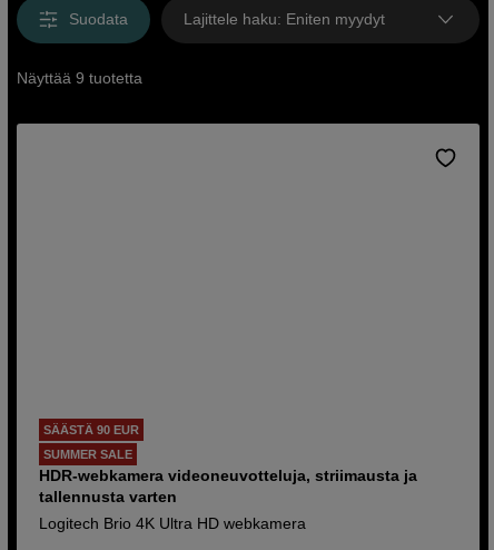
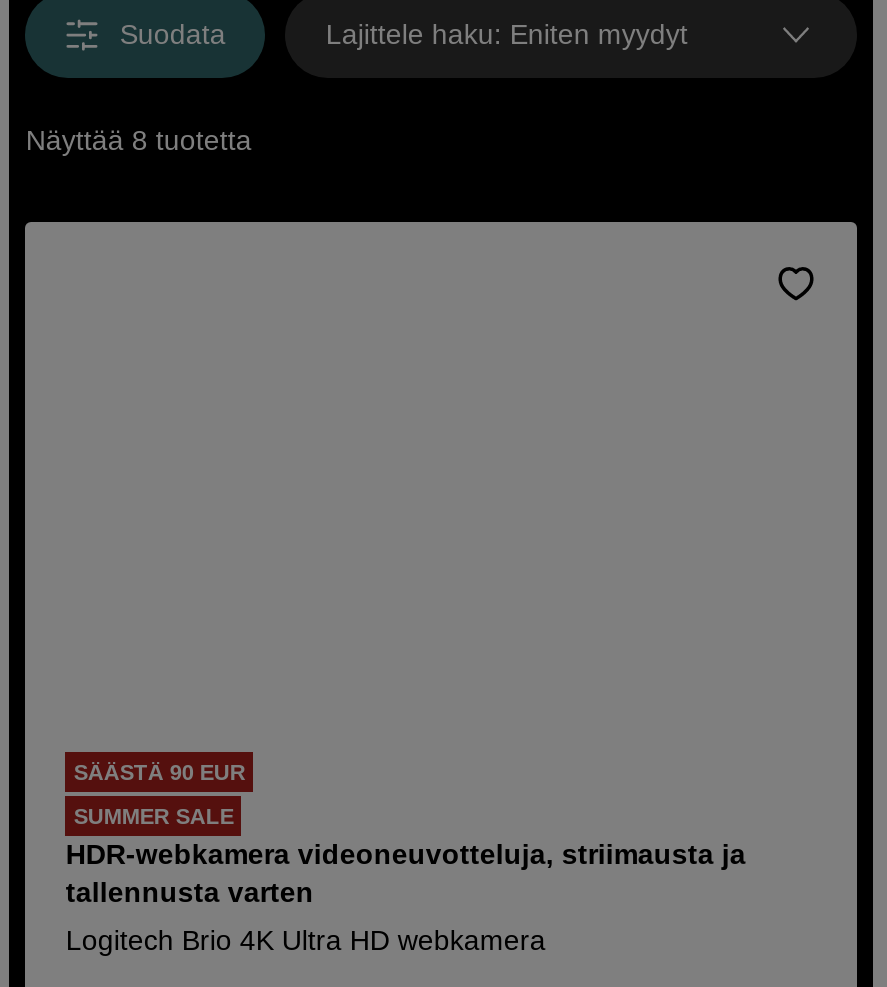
[17,69,143,87] Näyttää 9 tuotetta -> [26,124,252,156] Näyttää 8 tuotetta

